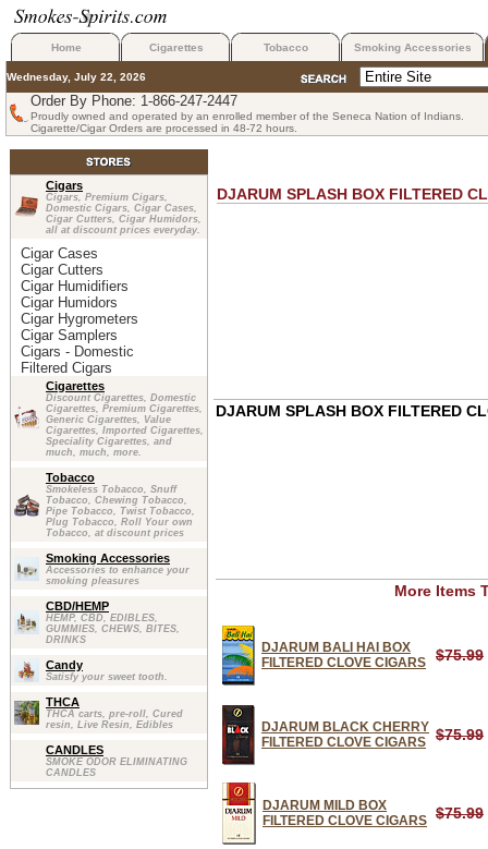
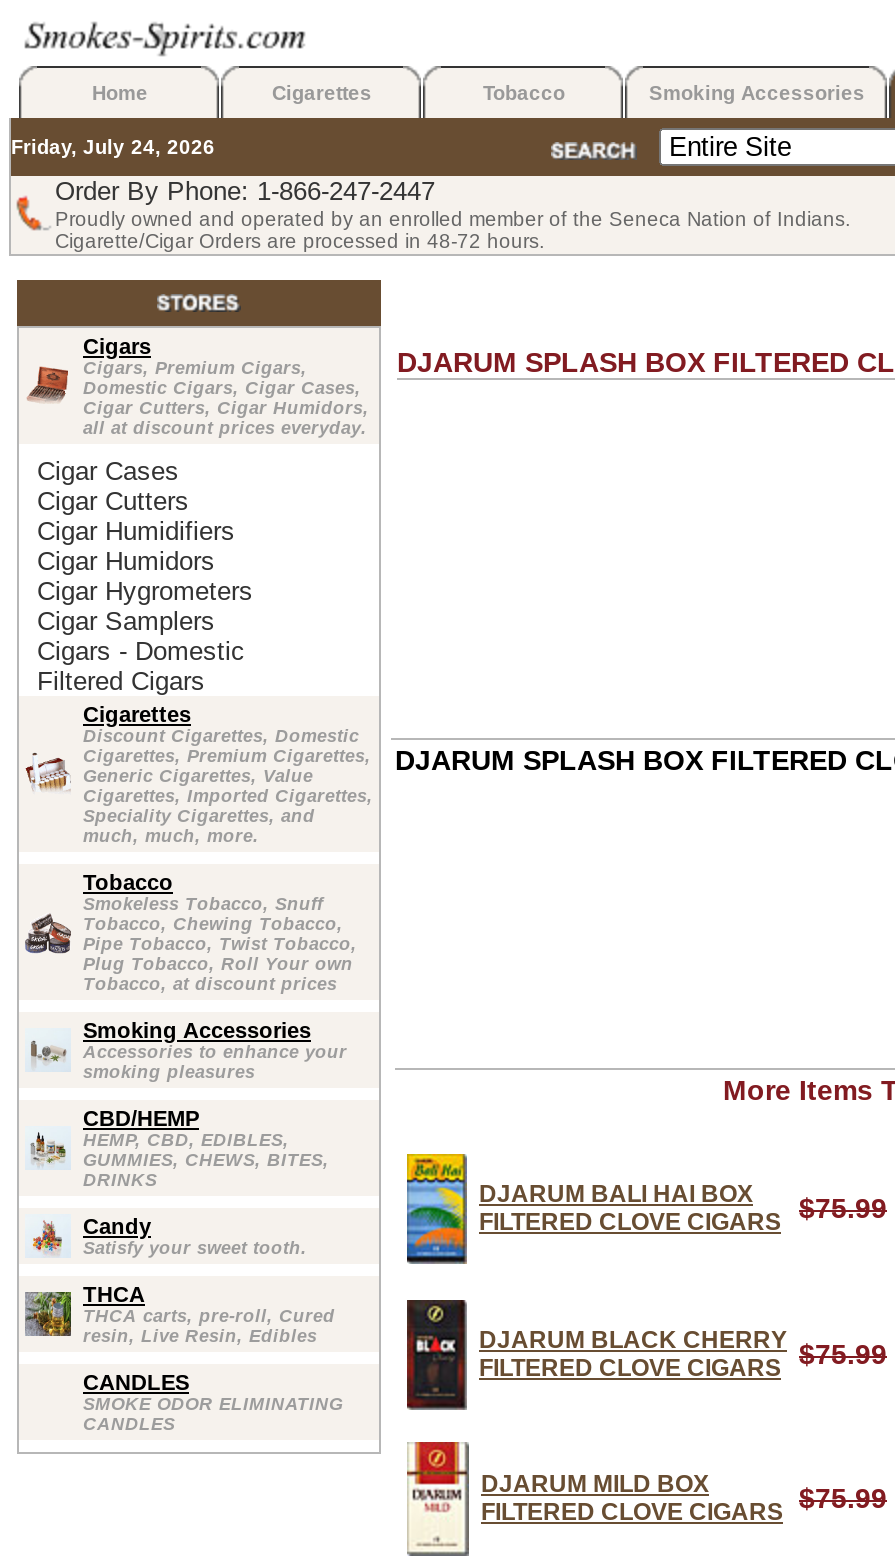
[7,71,146,83] Wednesday, July 22, 2026 -> [11,136,215,158] Friday, July 24, 2026

